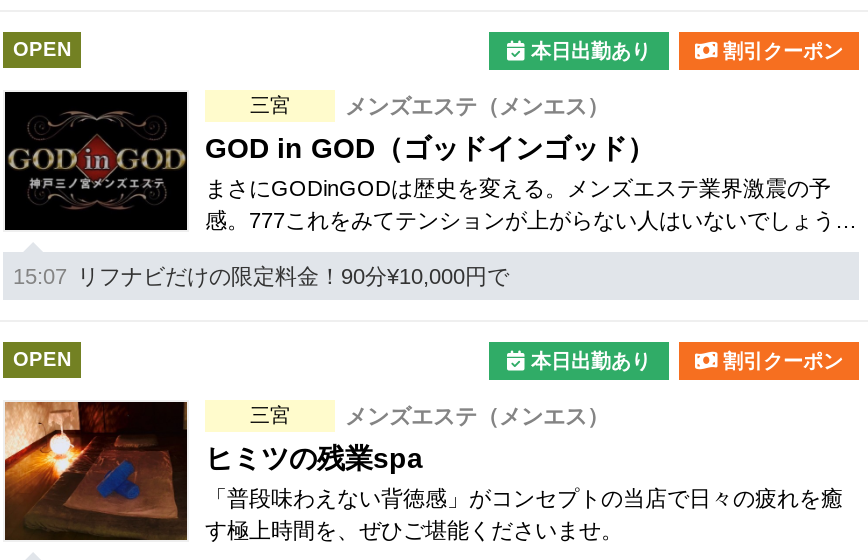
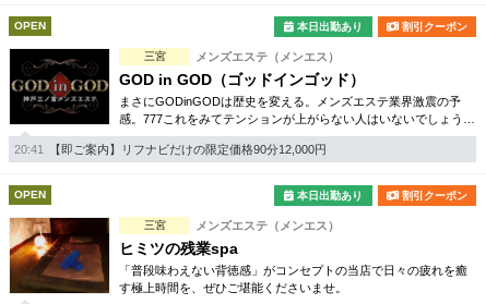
[13,264,509,288] 15:07 リフナビだけの限定料金！90分¥10,000円で -> [14,143,327,156] 20:41 【即ご案内】リフナビだけの限定価格90分12,000円

